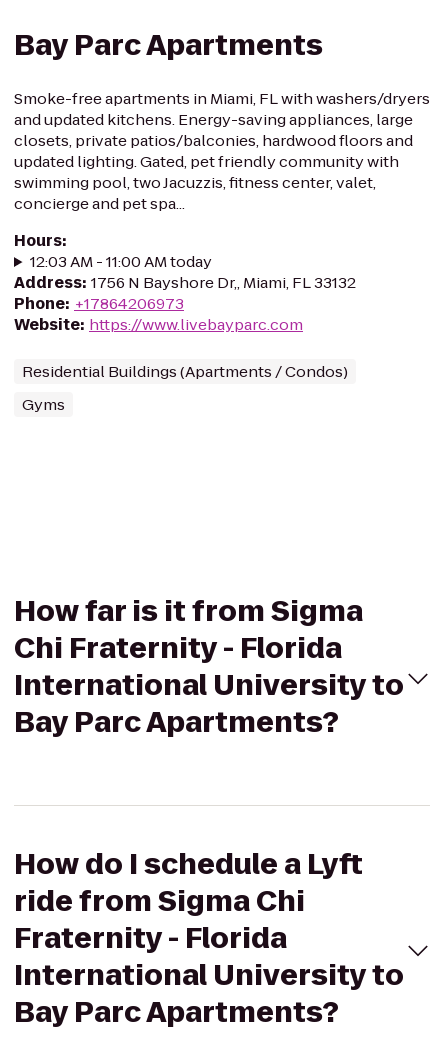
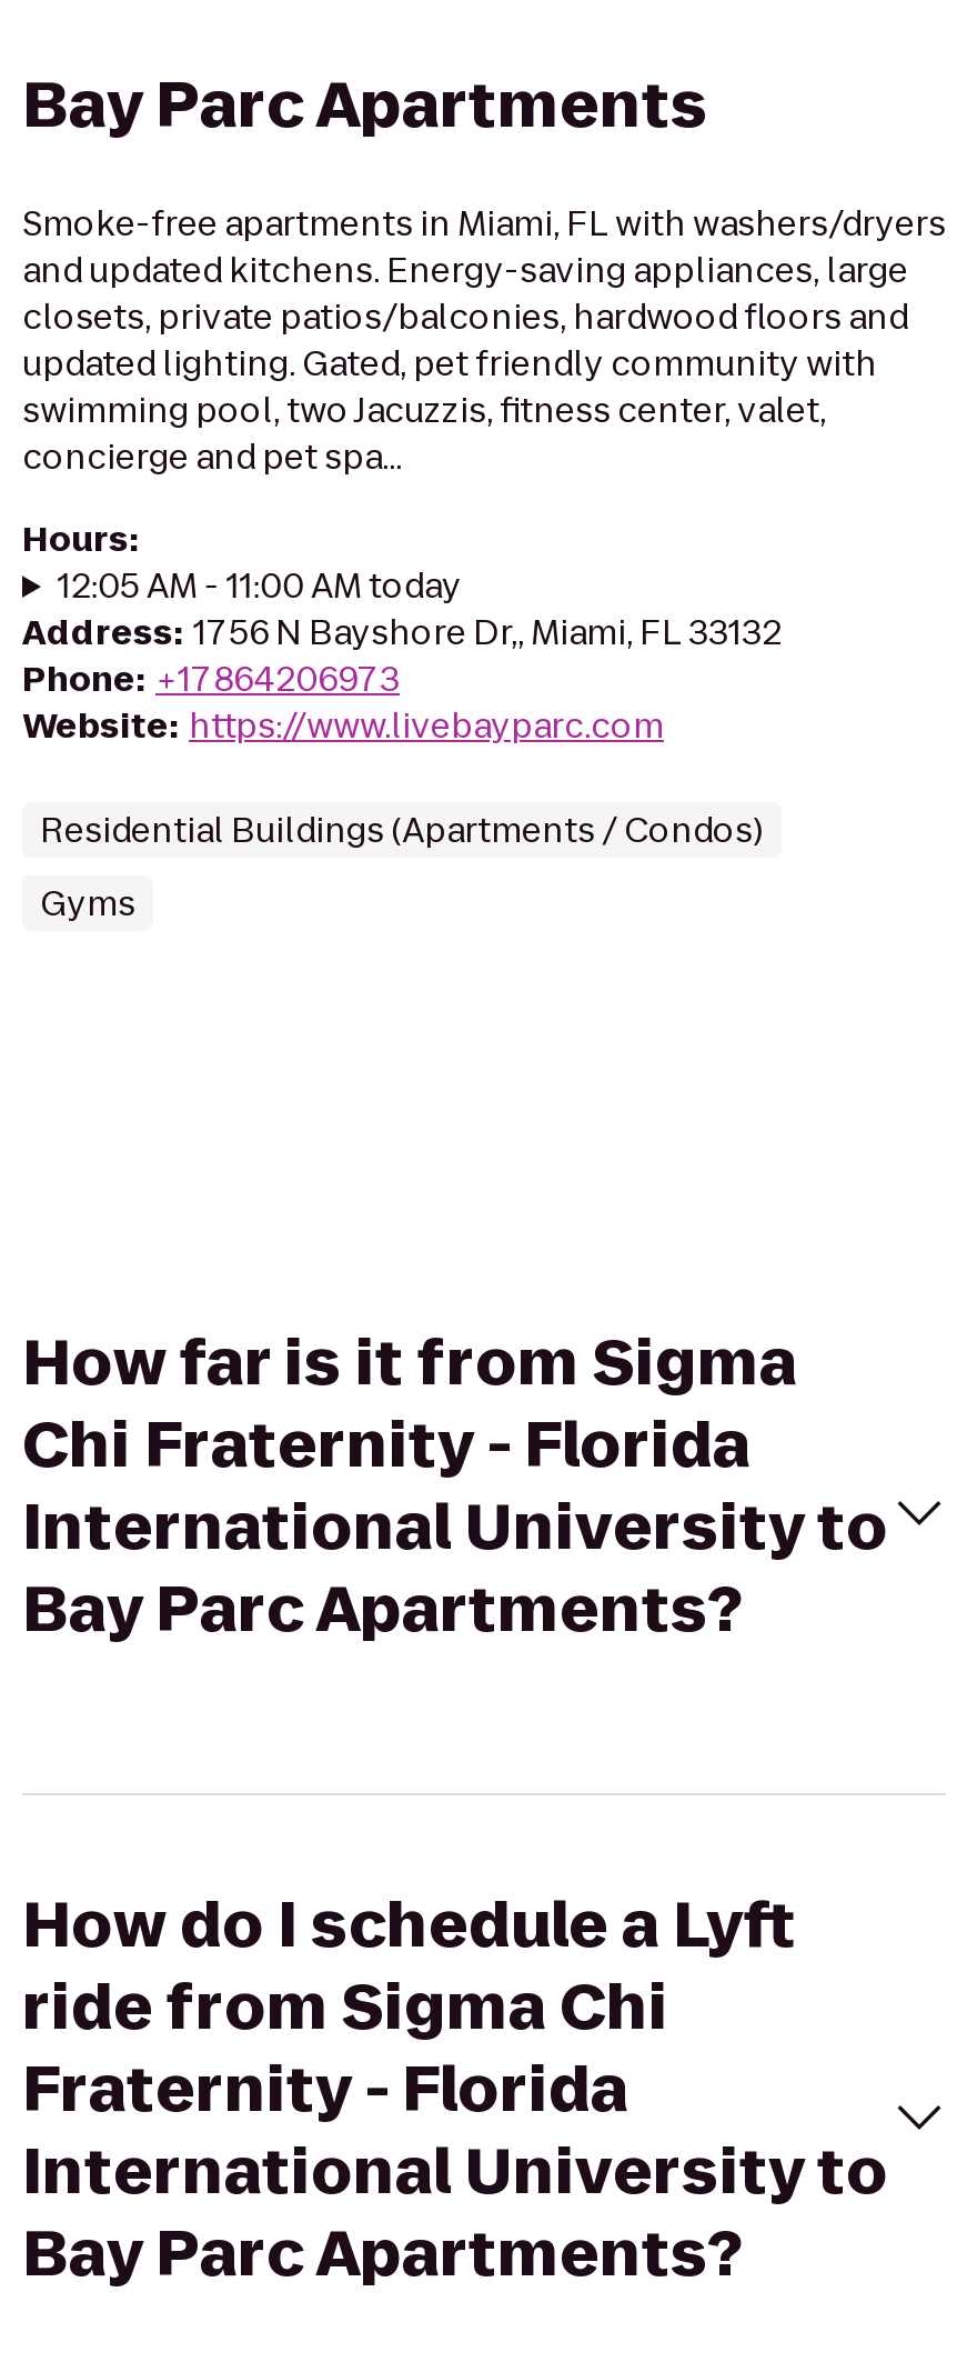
[30,251,212,272] 12:03 AM - 11:00 AM today -> [58,562,462,609] 12:05 AM - 11:00 AM today

